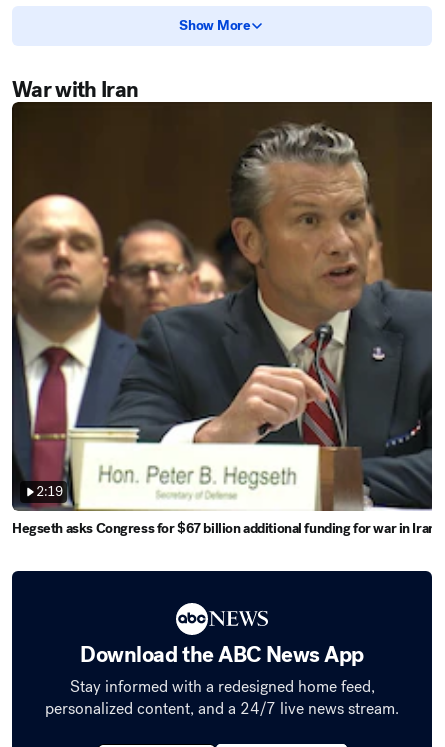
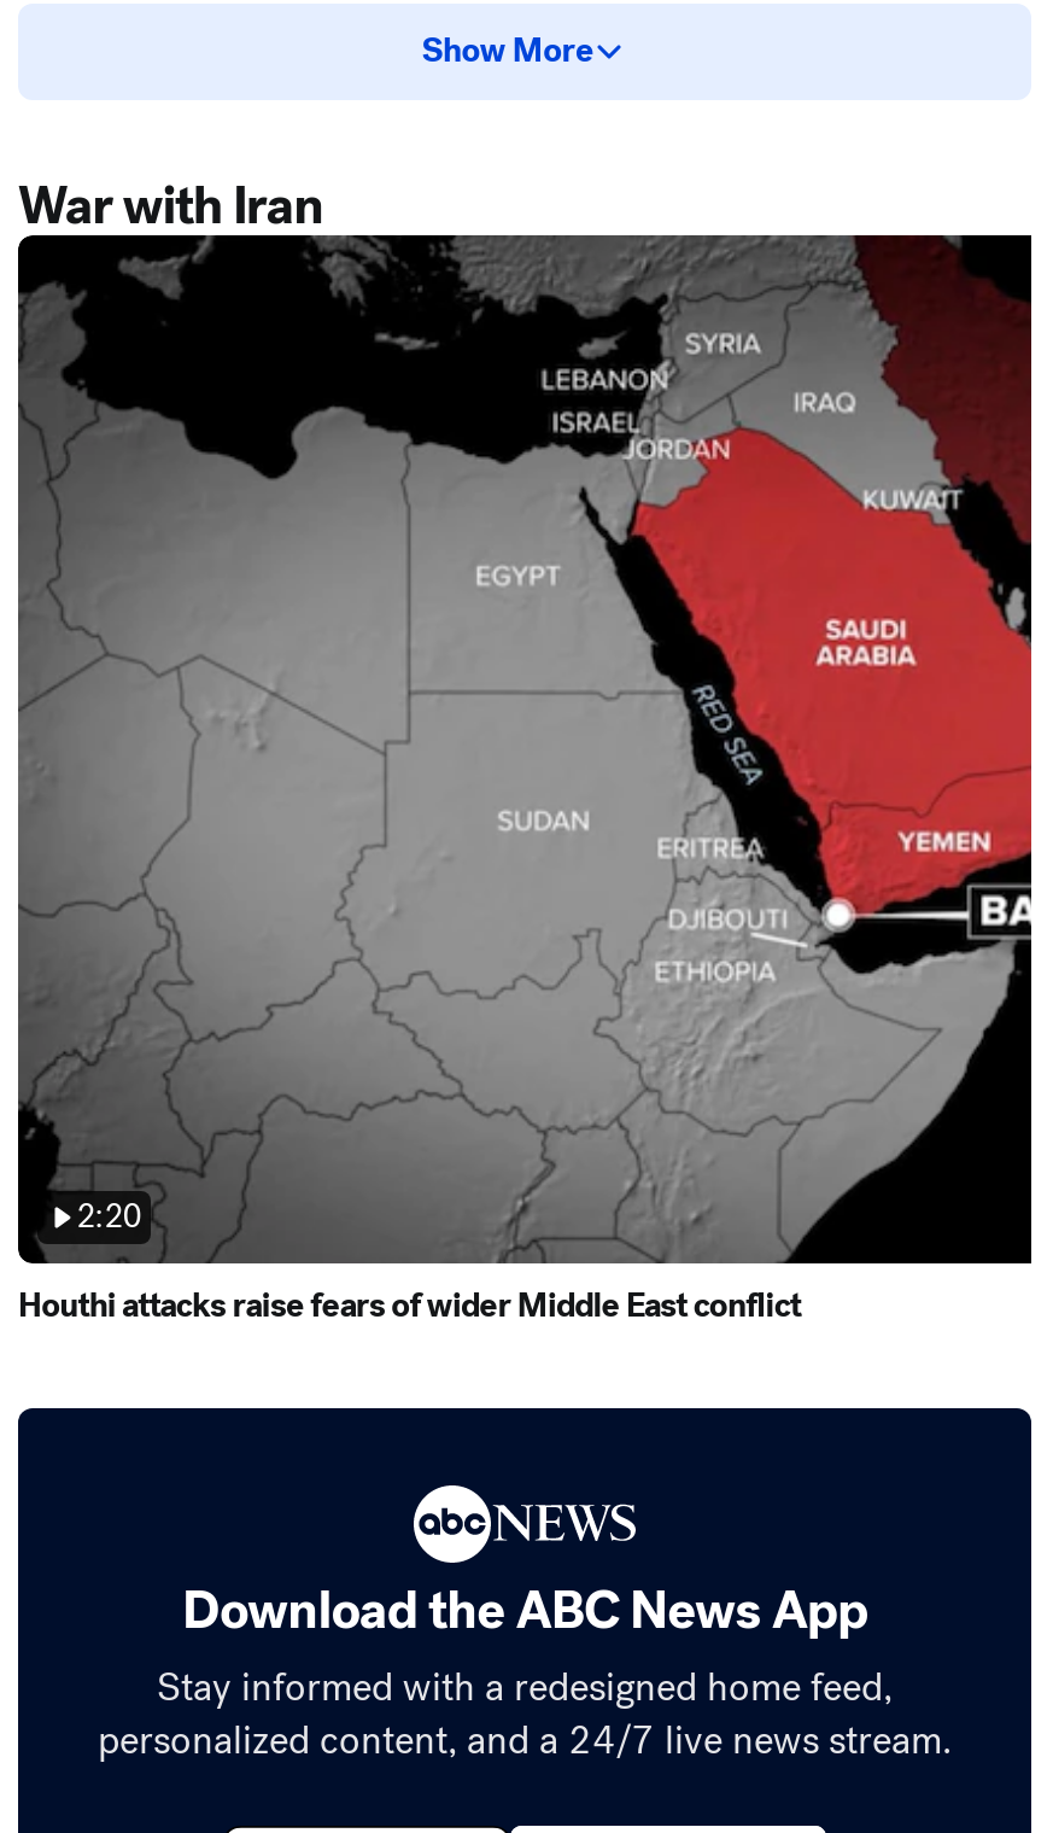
[12,102,433,511] [image] | 2:19 -> [18,235,1034,1239] [image] | 2:20
[12,519,436,538] Hegseth asks Congress for $67 billion additional funding for war in Iran -> [18,1282,801,1328] Houthi attacks raise fears of wider Middle East conflict

